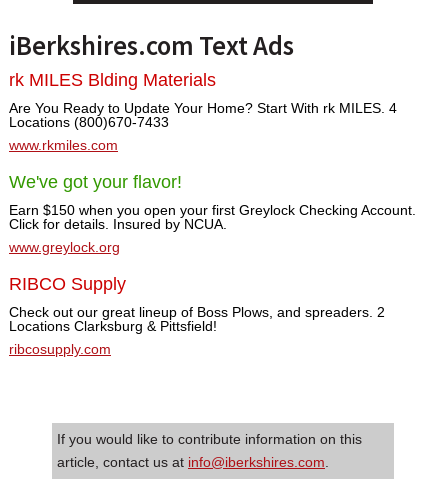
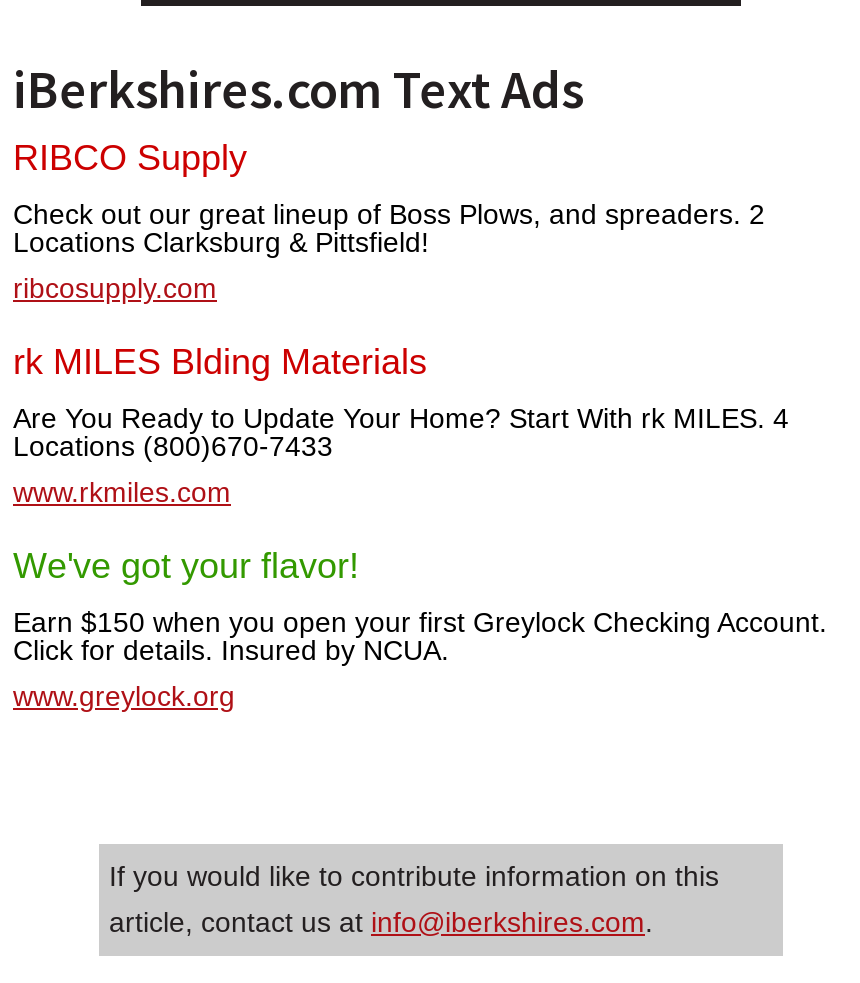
moved [9,69,416,254] -> [13,343,827,713]: rk MILES Blding Materials | Are You Ready to Update Your Home? Start With rk MILES. 4 | Locations (800)670-7433 | www.rkmiles.com | We've got your flavor! | Earn $150 when you open your first Greylock Checking Account. | Click for details. Insured by NCUA. | www.greylock.org
moved [9,273,385,356] -> [13,139,765,305]: RIBCO Supply | Check out our great lineup of Boss Plows, and spreaders. 2 | Locations Clarksburg & Pittsfield! | ribcosupply.com

